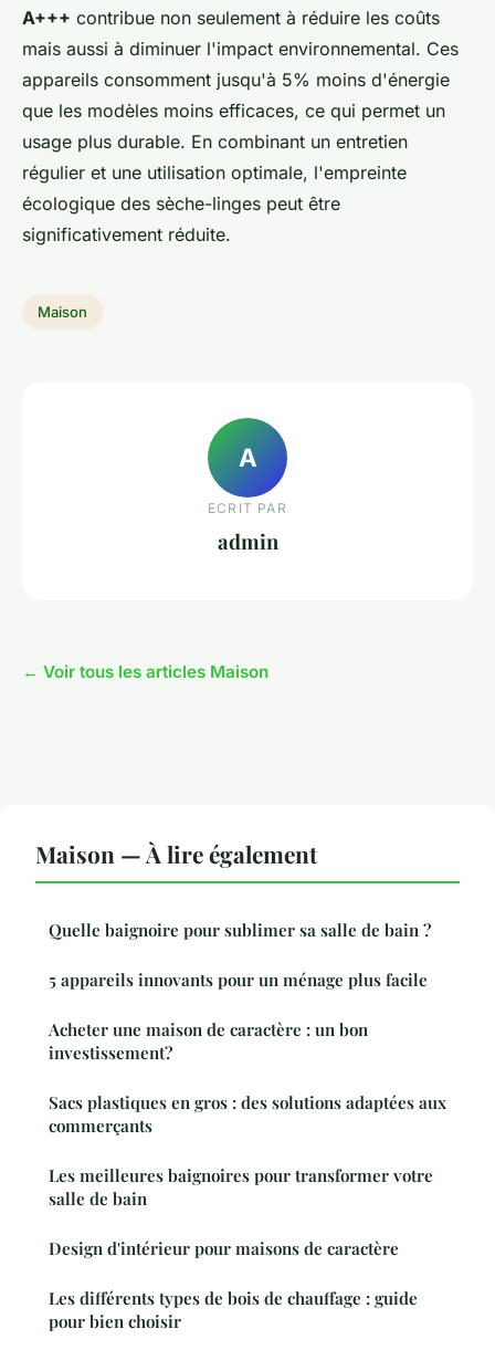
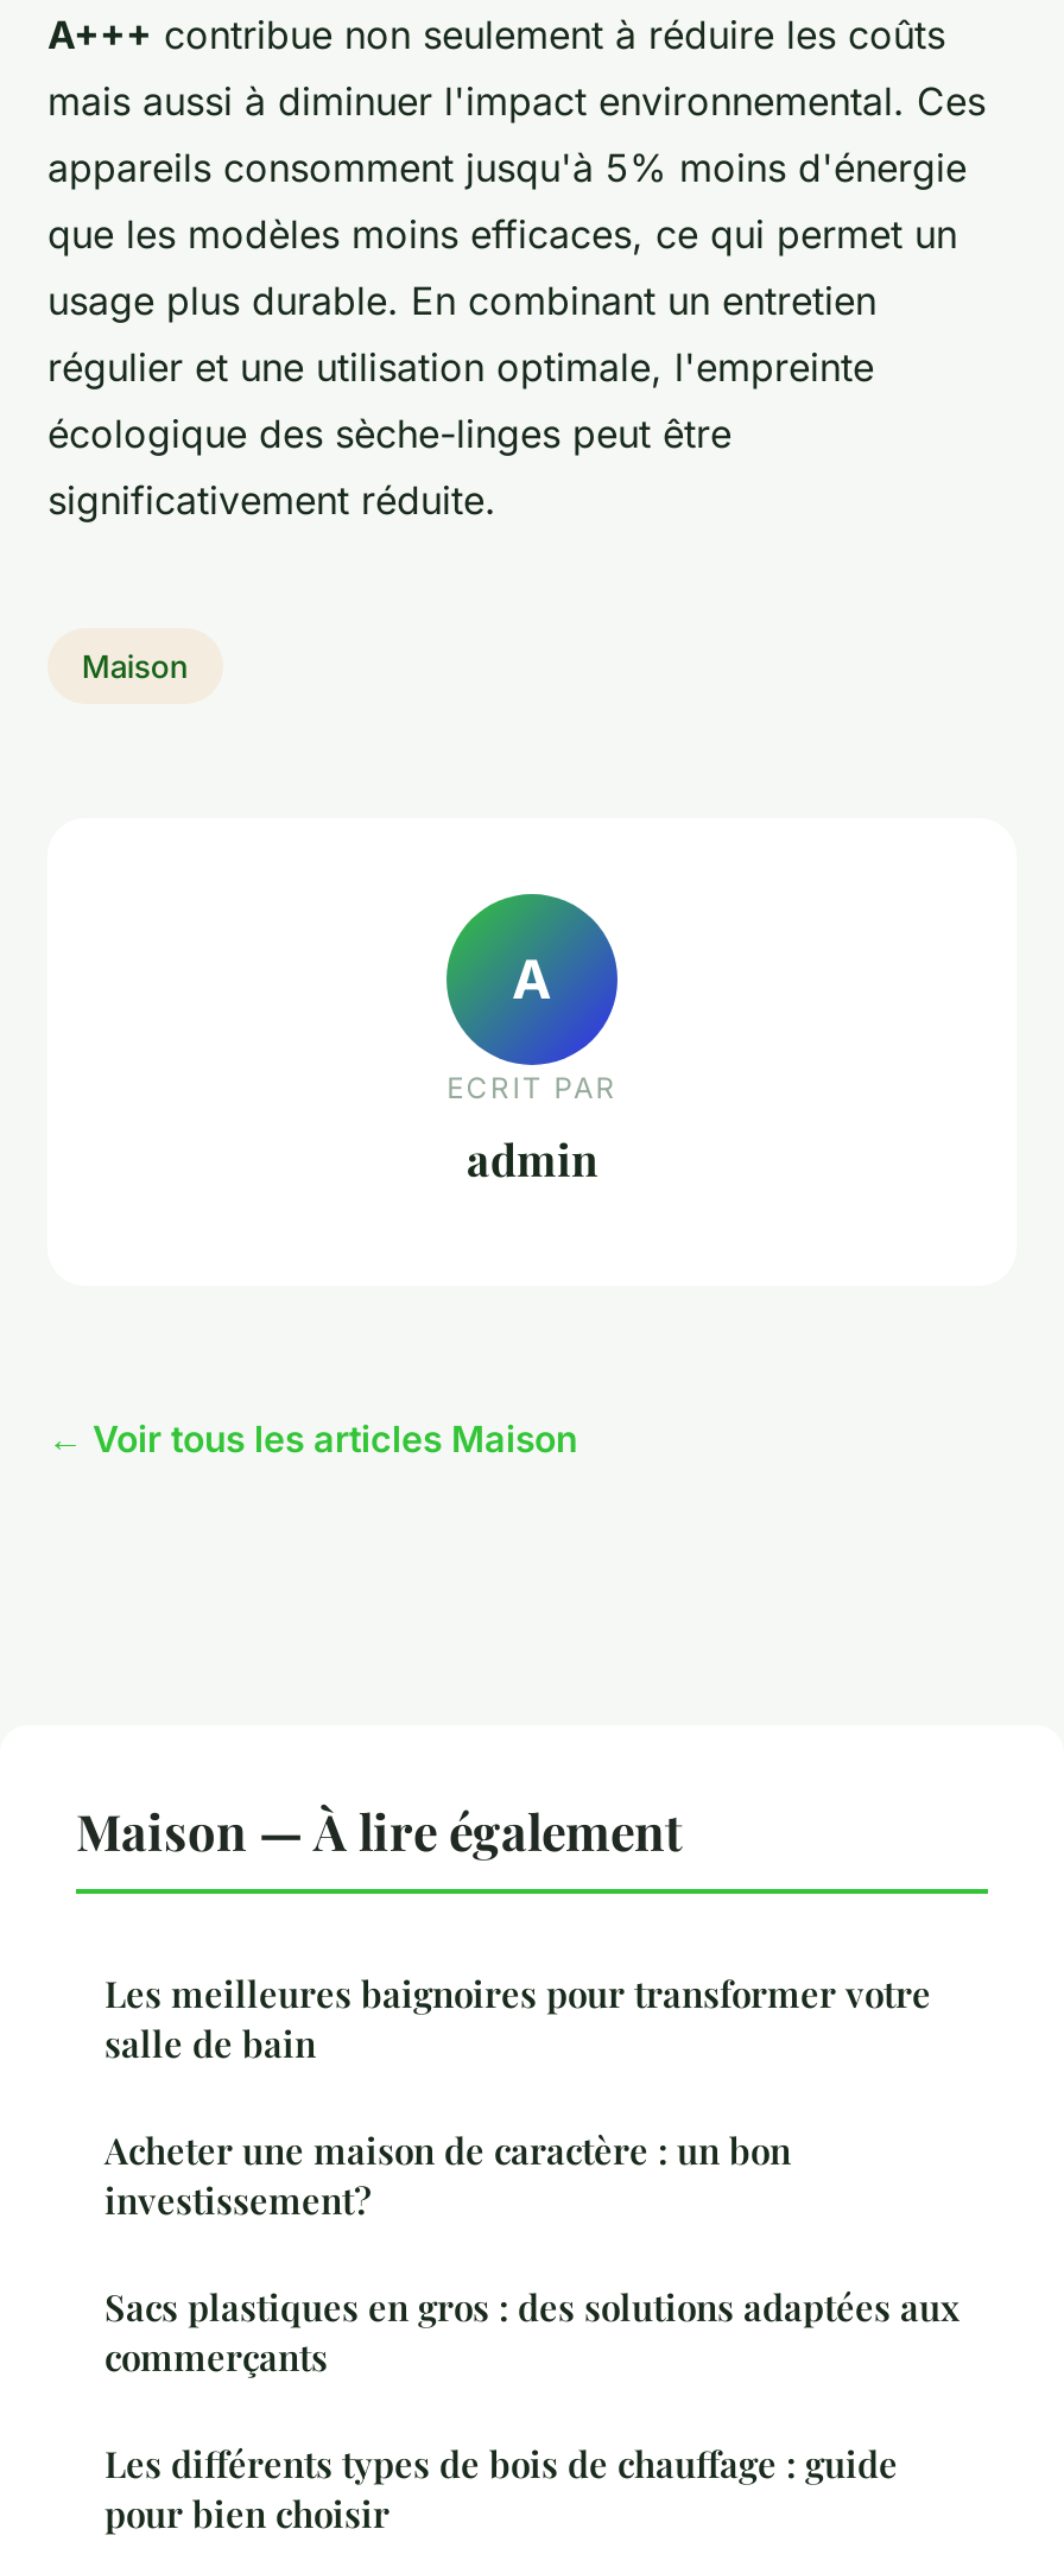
[49,919,431,991] Quelle baignoire pour sublimer sa salle de bain ? | 5 appareils innovants pour un ménage plus facile -> none
moved [49,1164,433,1210] -> [104,1970,931,2067]: Les meilleures baignoires pour transformer votre | salle de bain
[49,1237,399,1259] Design d'intérieur pour maisons de caractère -> none

